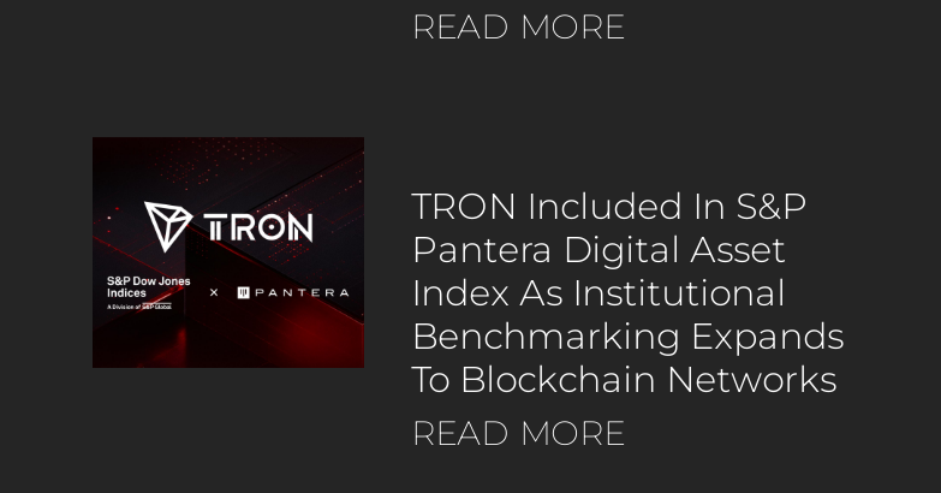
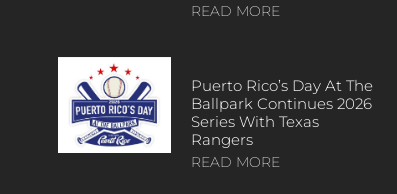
[90,137,844,402] [image] | TRON Included In S&P | Pantera Digital Asset | Index As Institutional | Benchmarking Expands | To Blockchain Networks -> [57,56,373,154] [image] | Puerto Rico’s Day At The | Ballpark Continues 2026 | Series With Texas | Rangers

